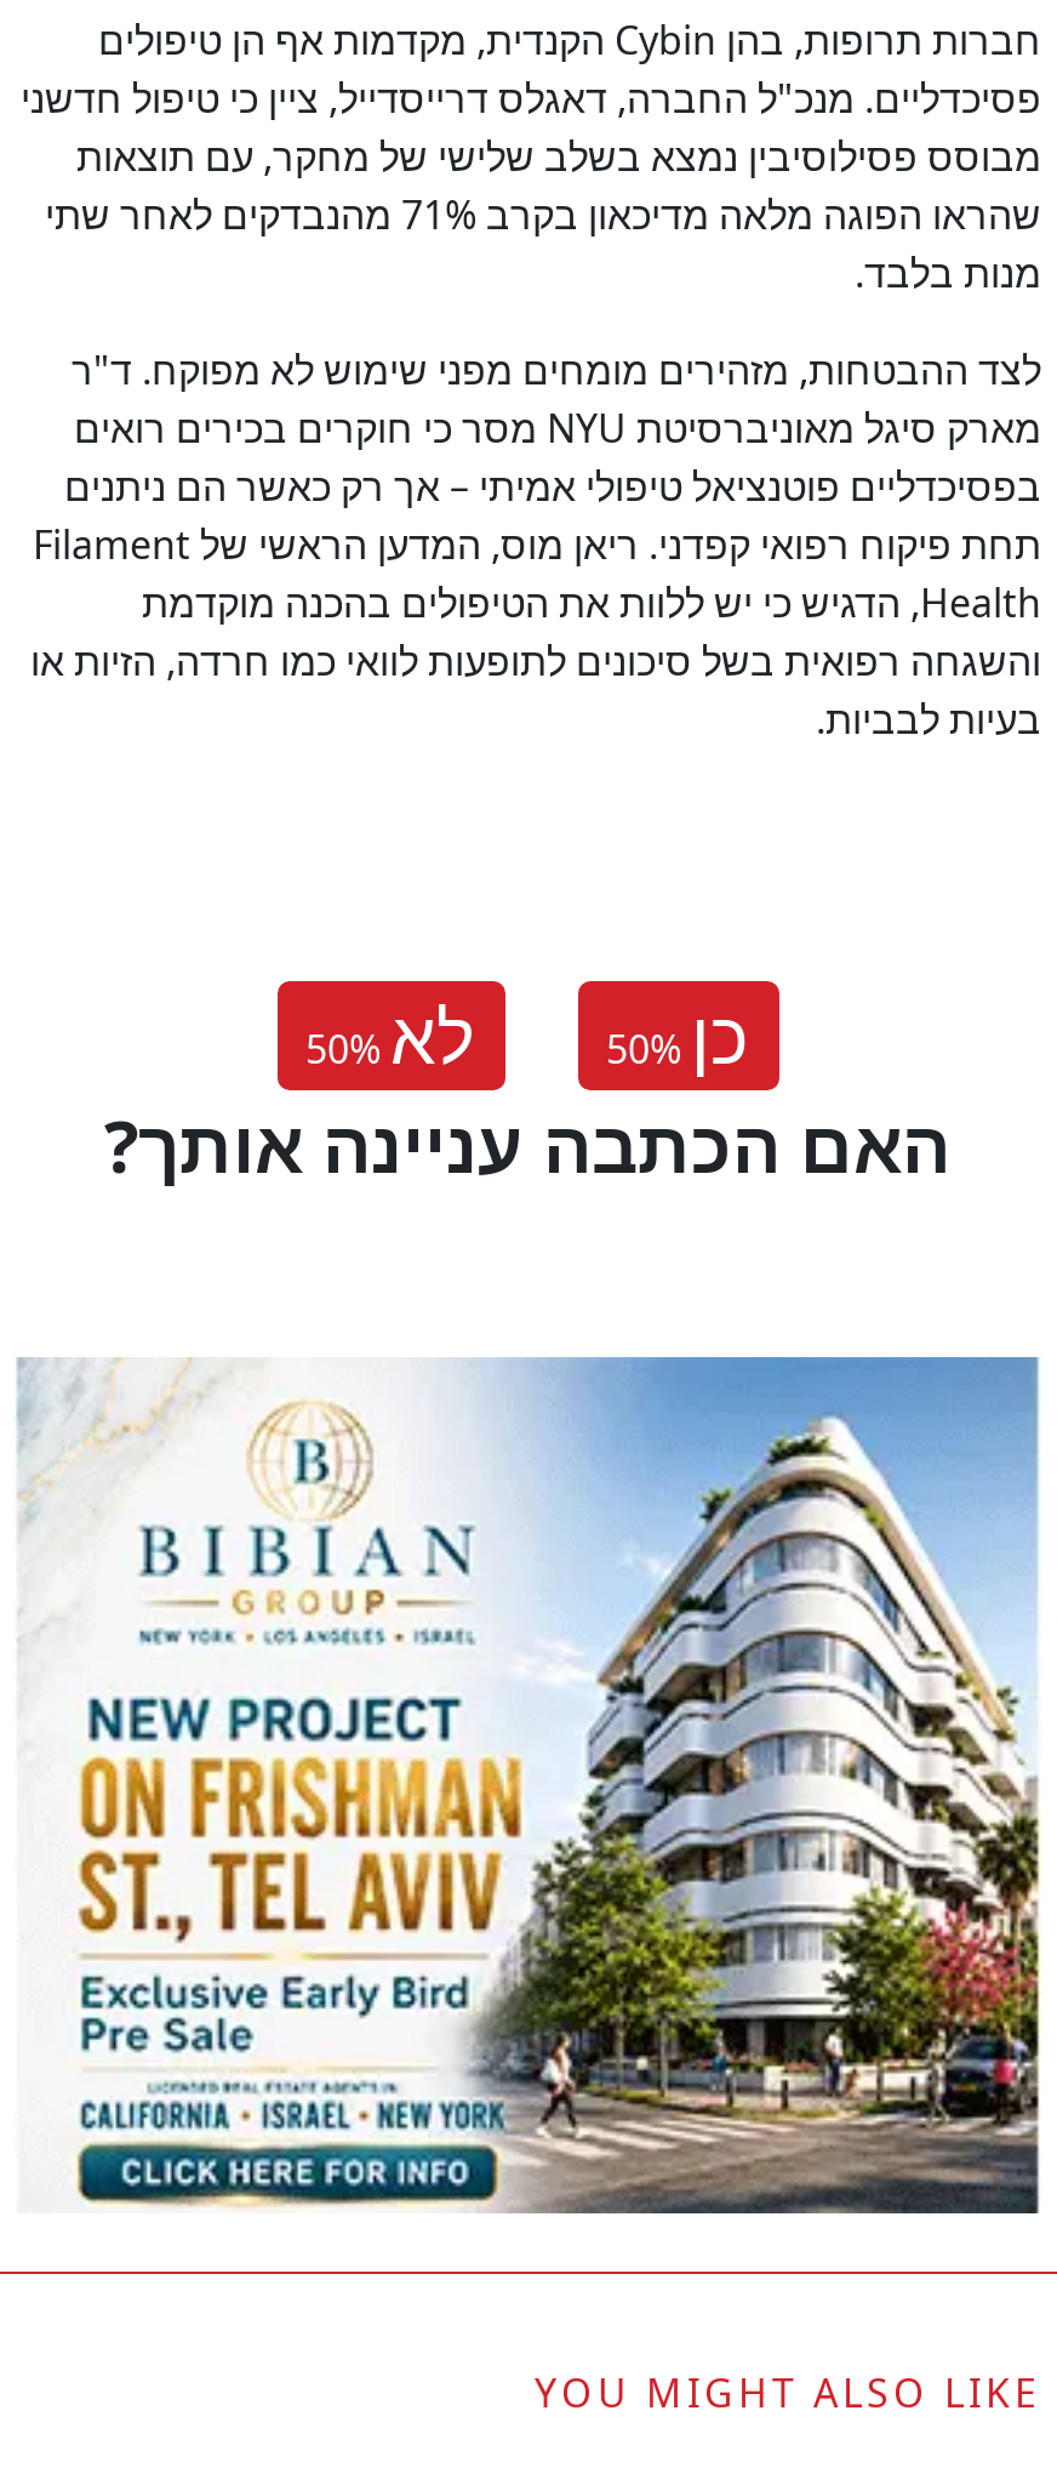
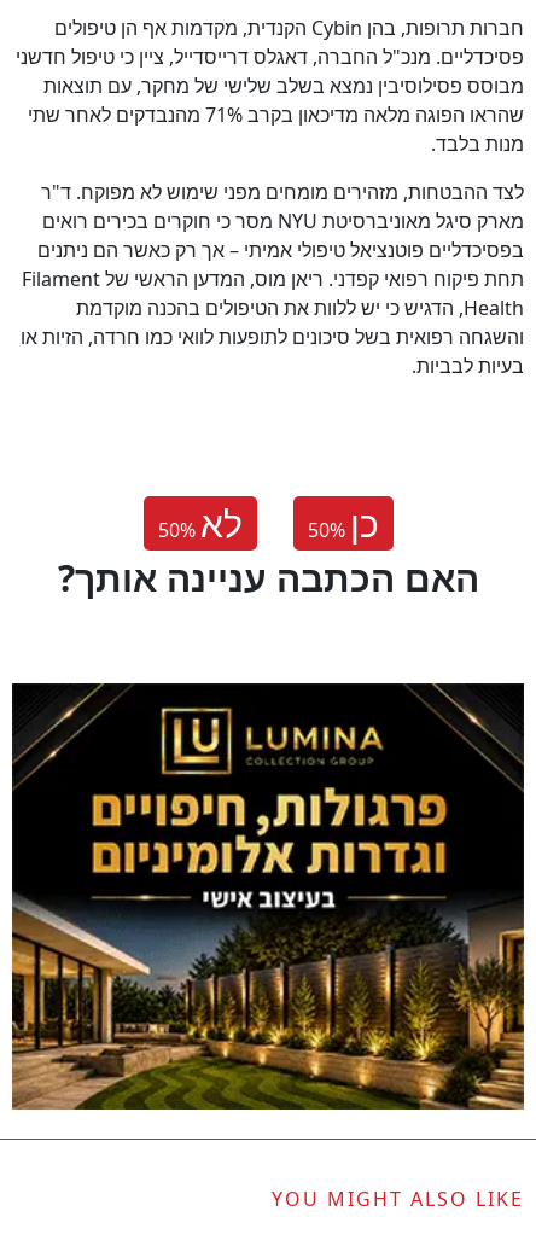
[13,1355,1041,2216] [image] -> [11,682,525,1111] [image]

